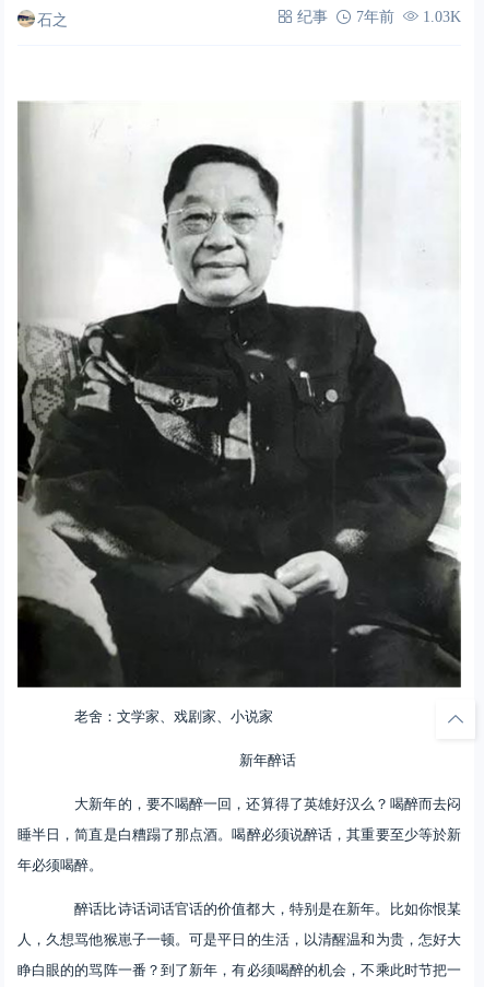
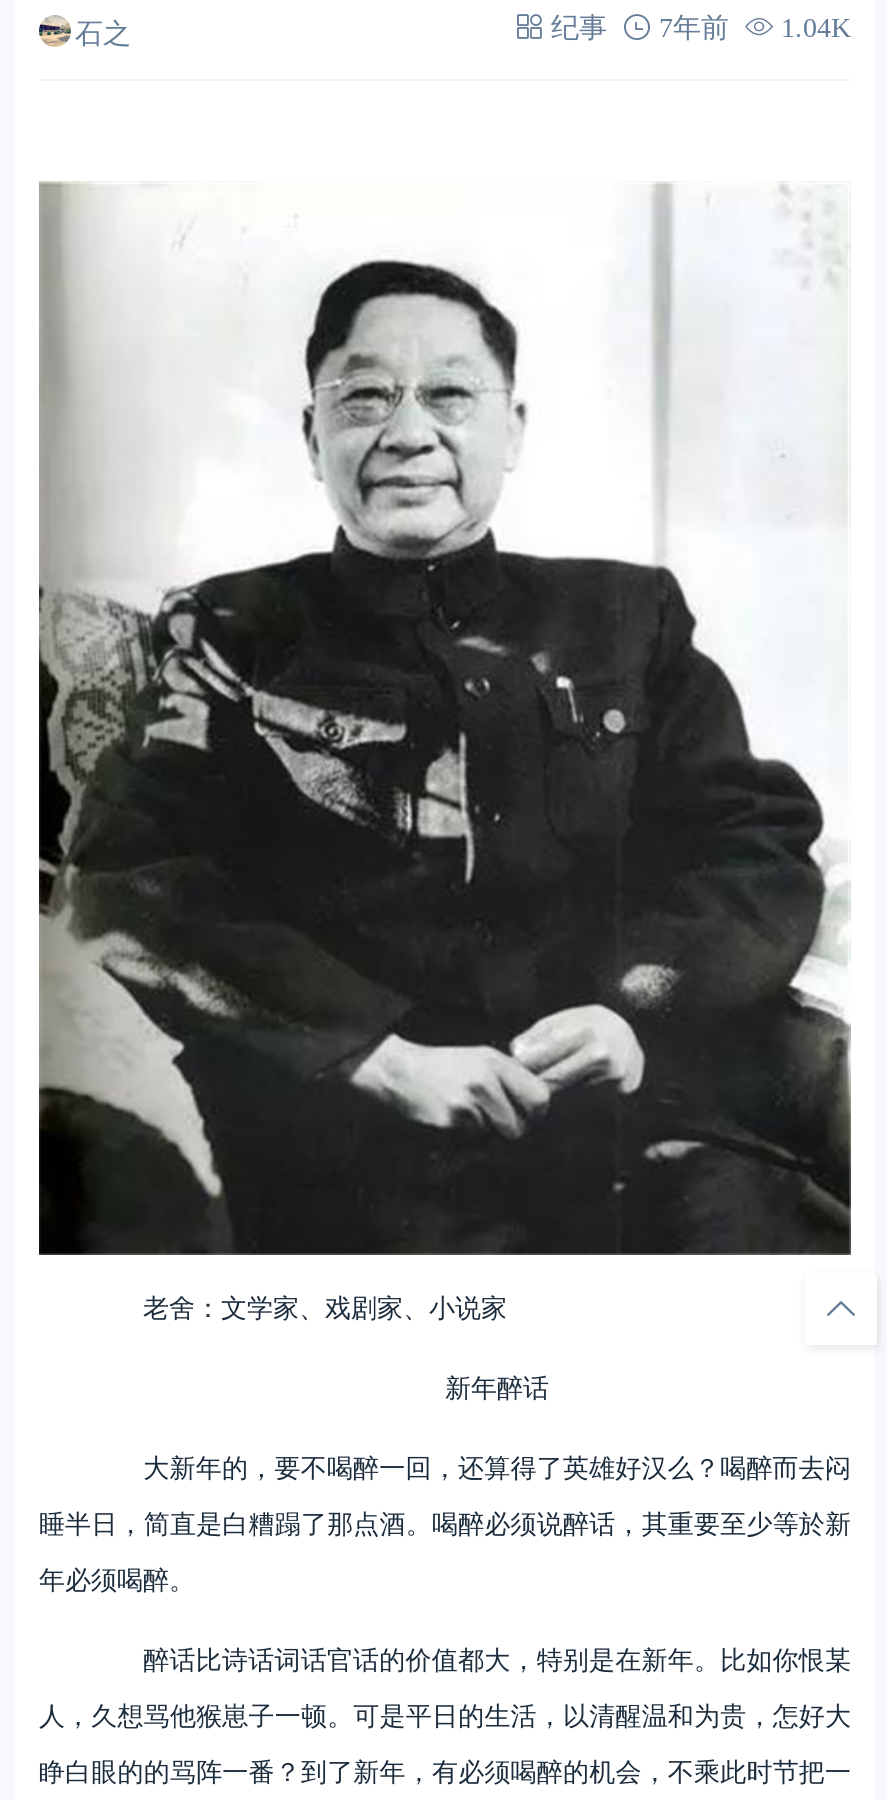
[297,9,461,24] 纪事 7年前 1.03K -> [551,13,851,41] 纪事 7年前 1.04K

